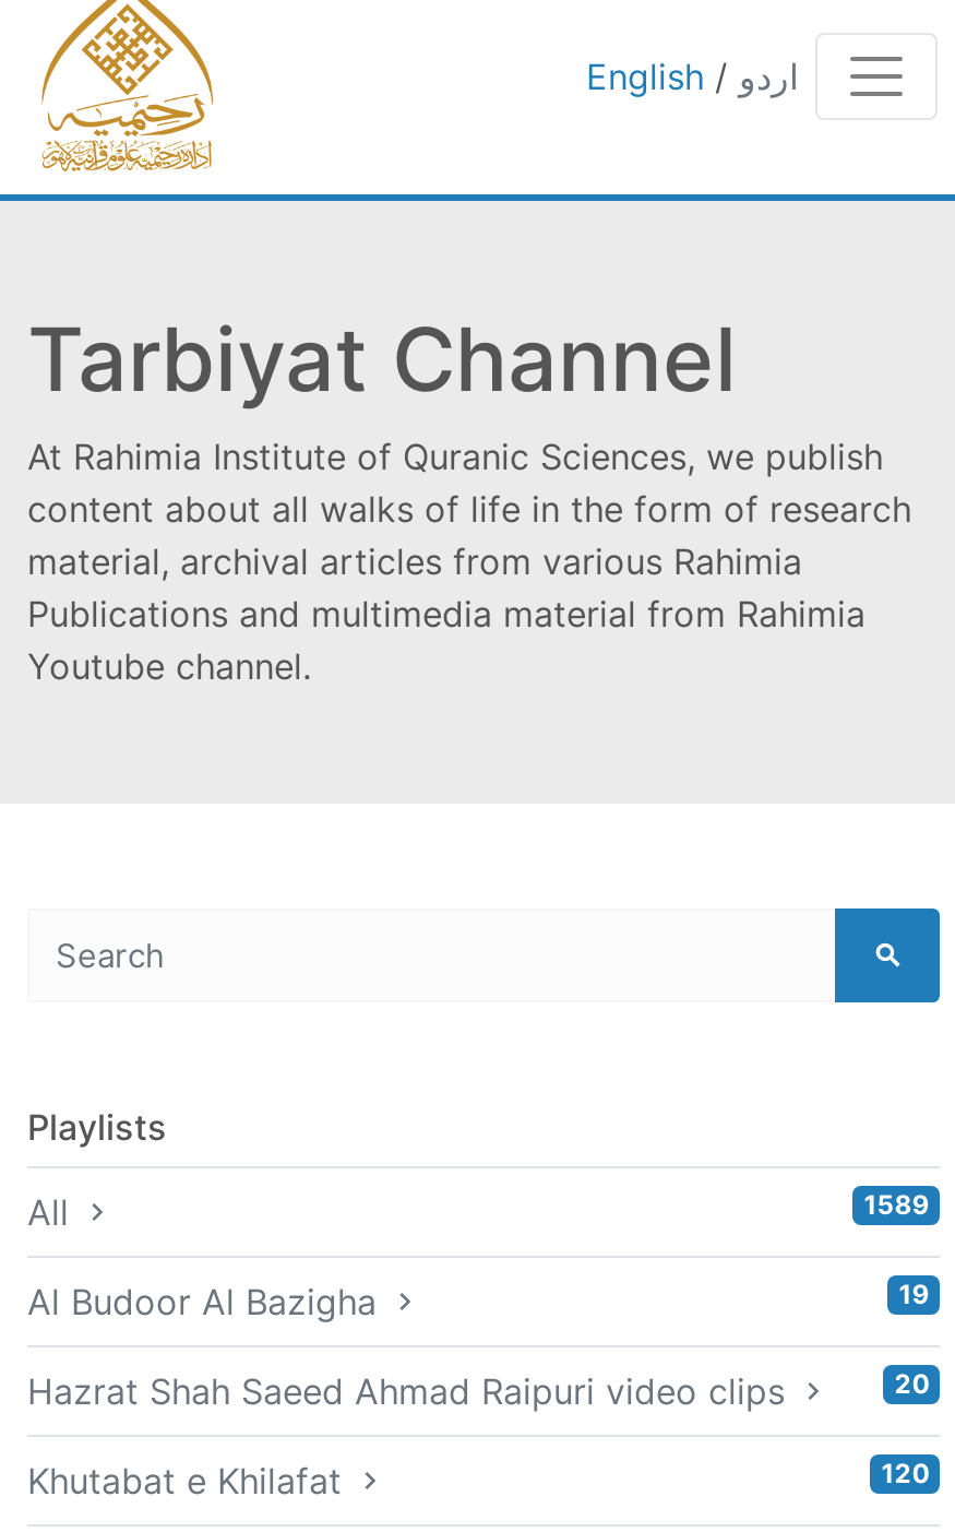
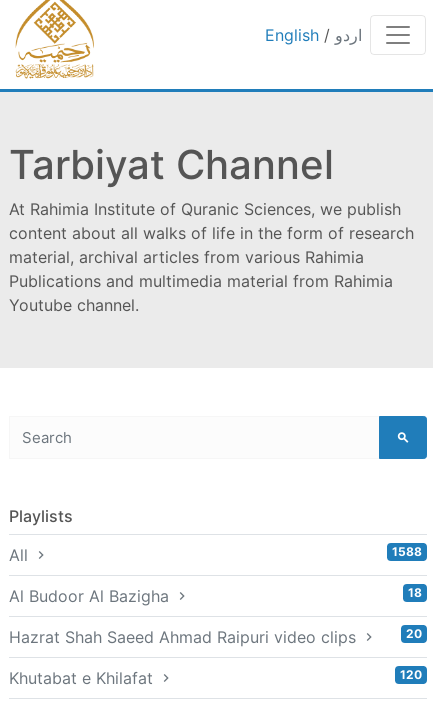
[864,1188,929,1221] 1589 -> [392,544,422,559] 1588
[899,1278,929,1310] 19 -> [408,585,422,600] 18

